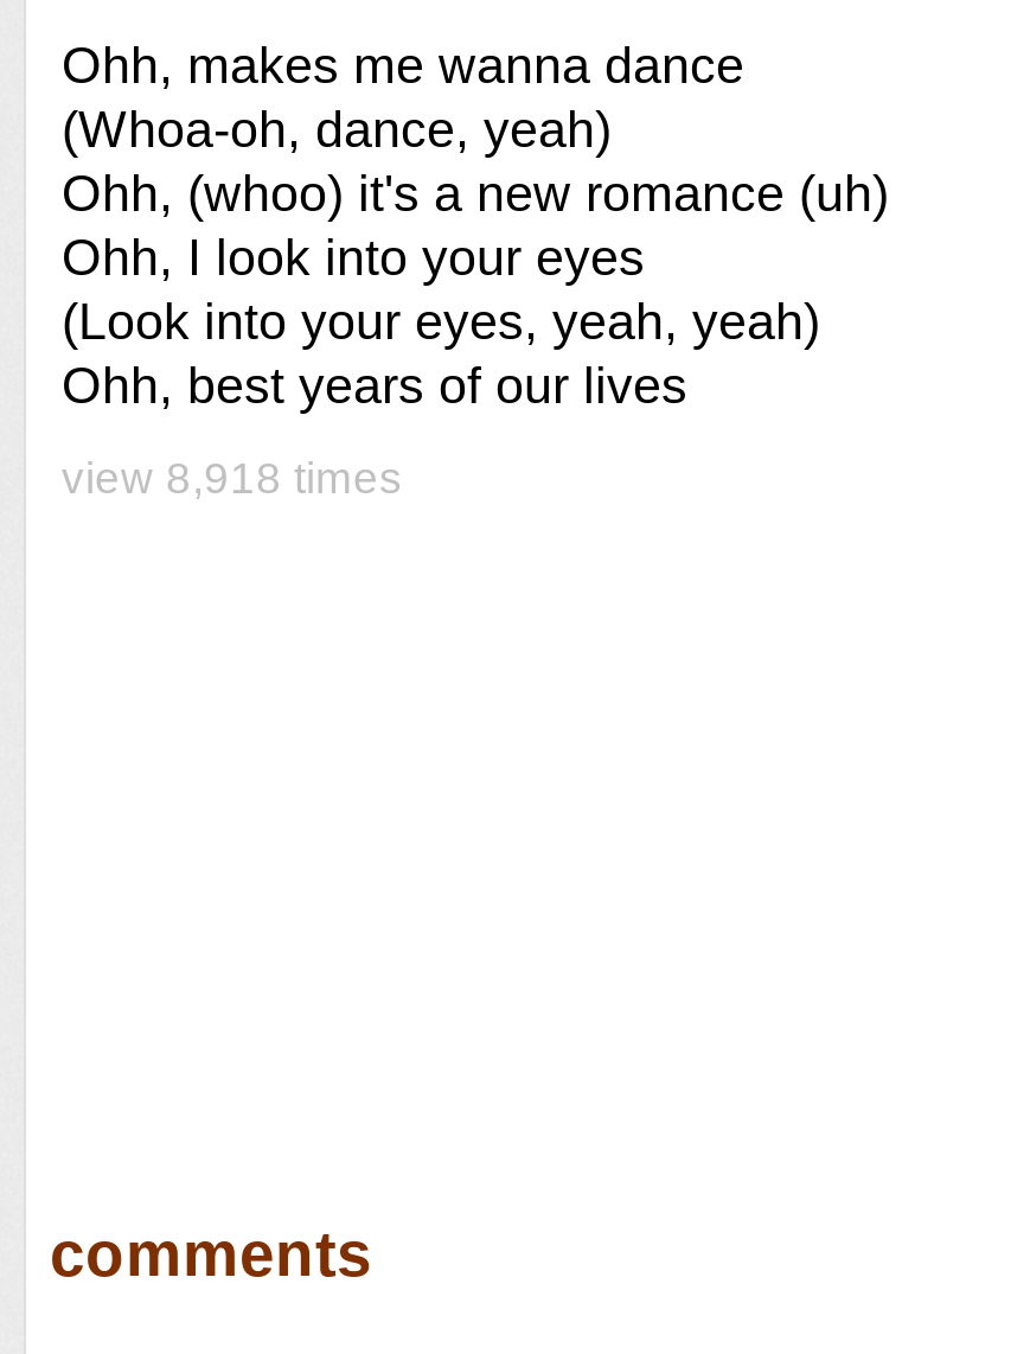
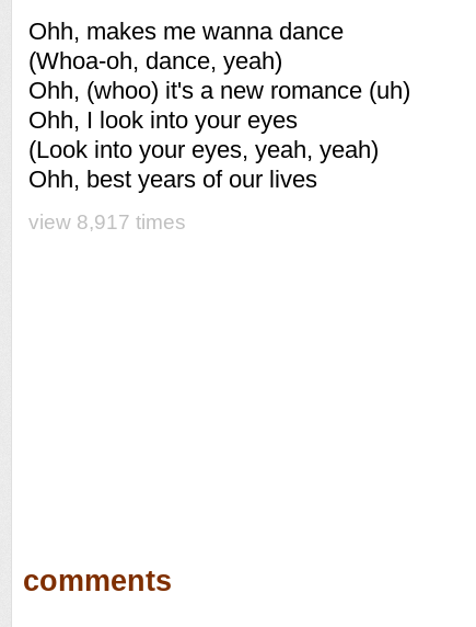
[62,453,403,503] view 8,918 times -> [28,210,186,233] view 8,917 times

